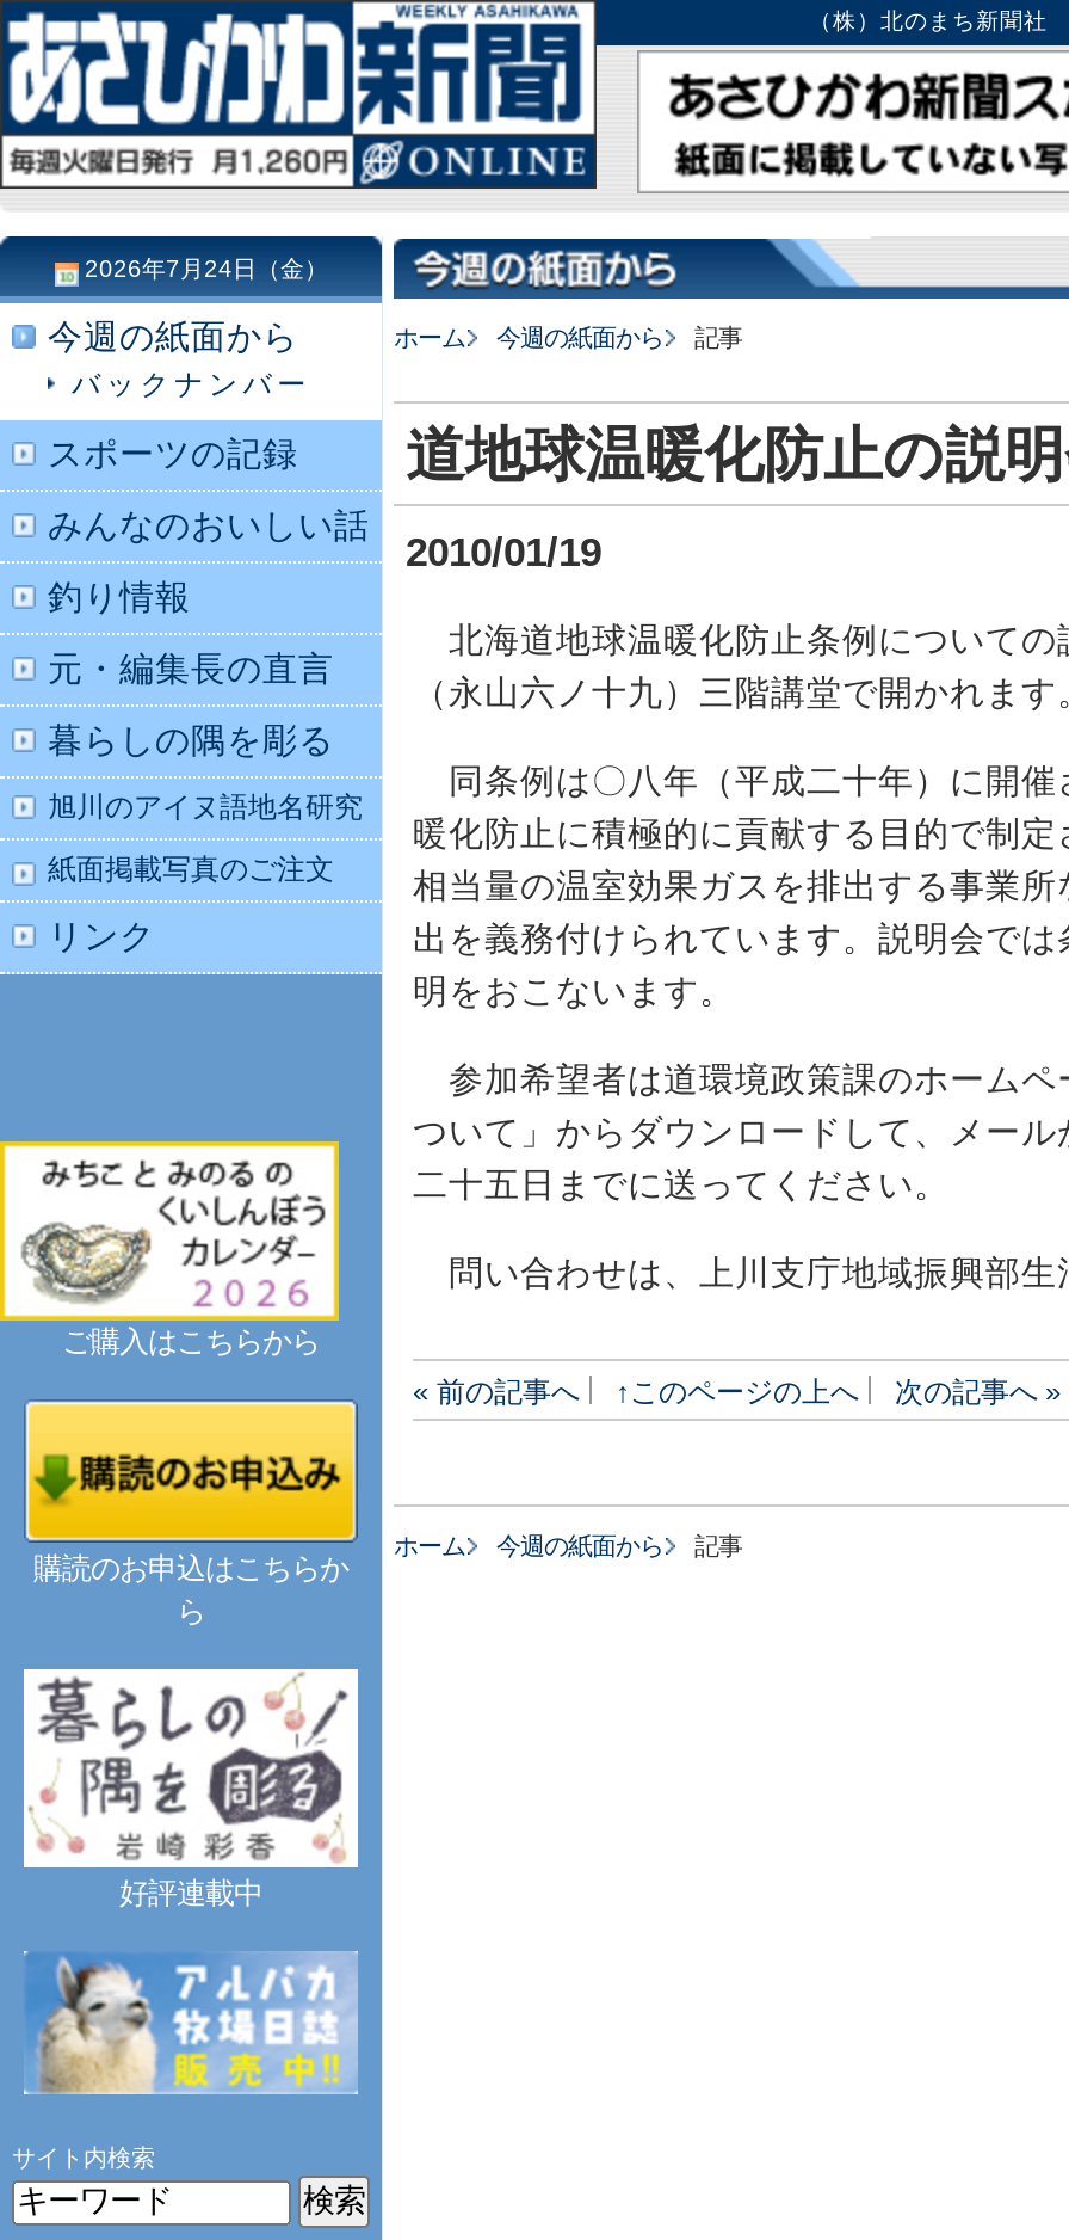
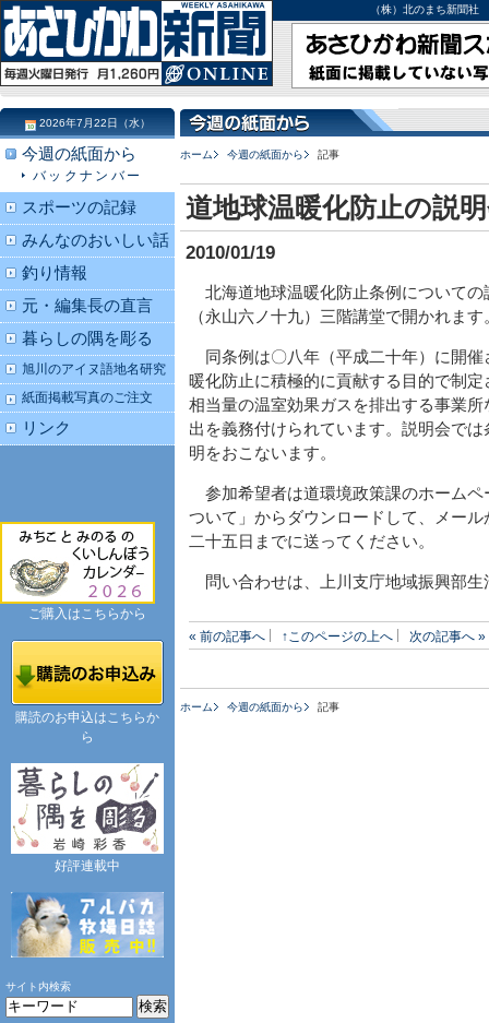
[85,256,328,282] 2026年7月24日（金） -> [39,117,150,129] 2026年7月22日（水）

